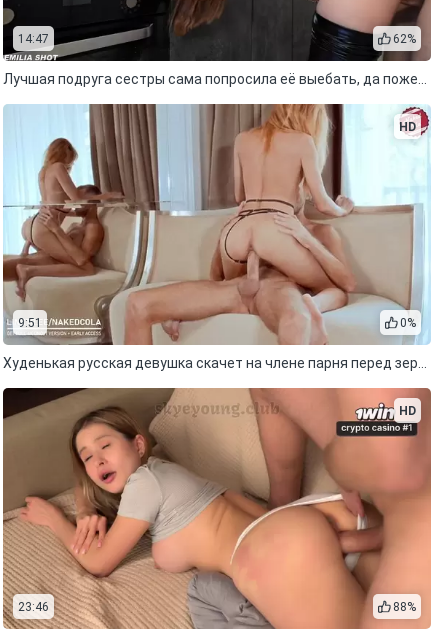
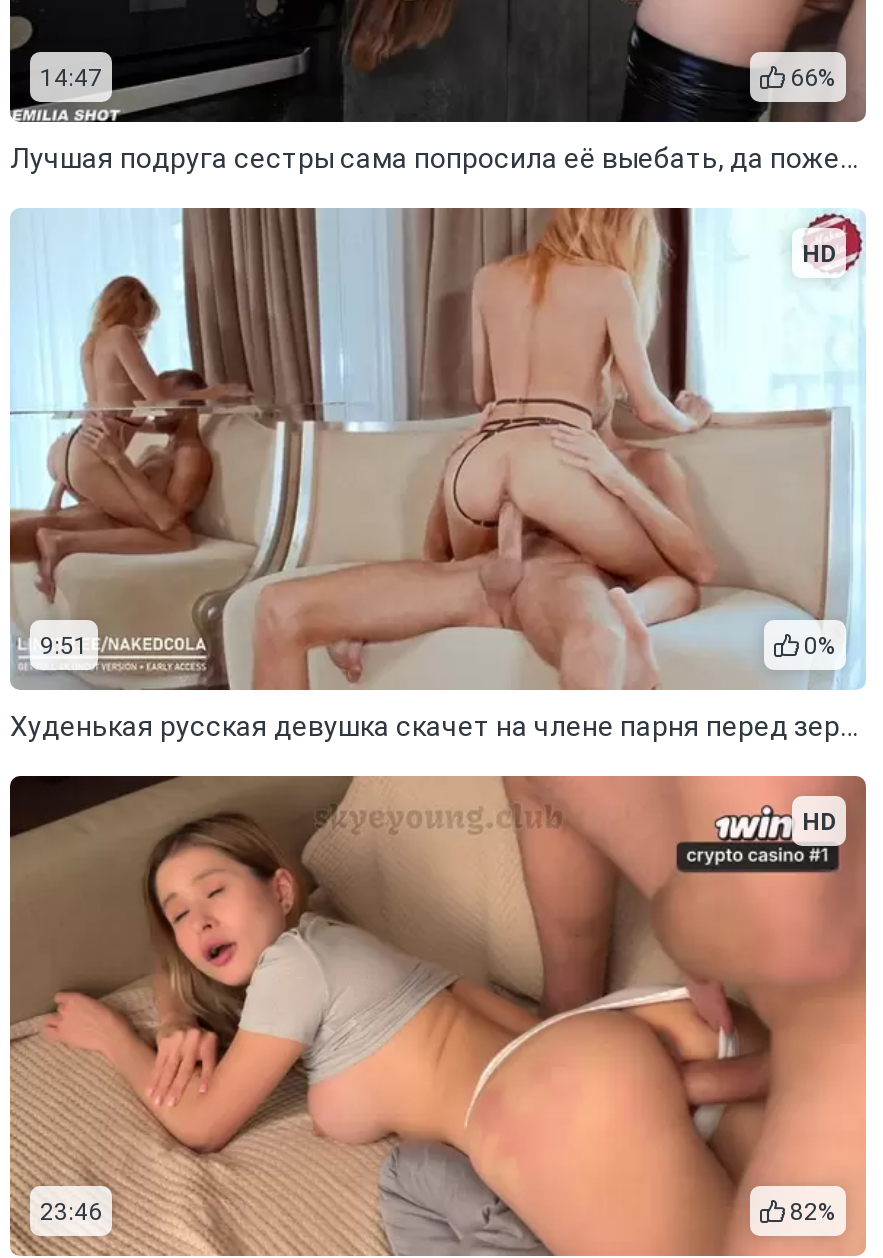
[393,32,416,46] 62% -> [790,64,836,92] 66%
[393,599,416,613] 88% -> [790,1199,836,1227] 82%

